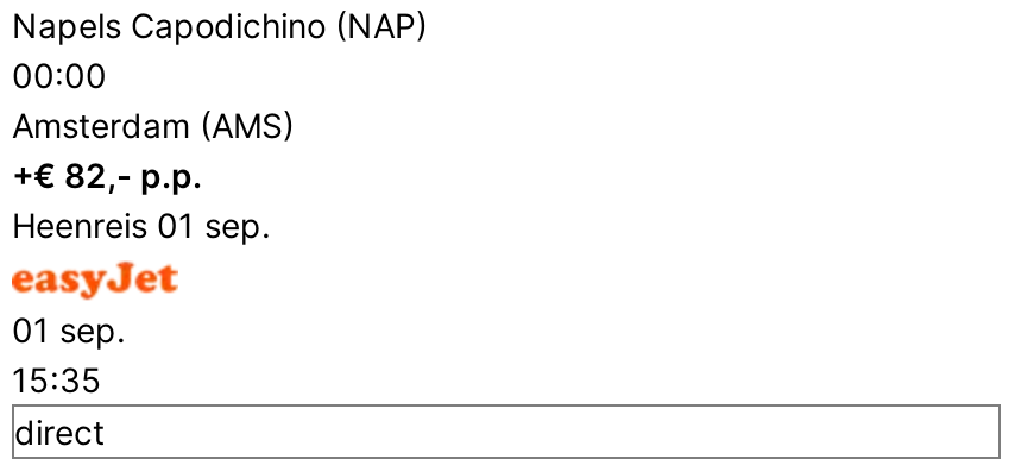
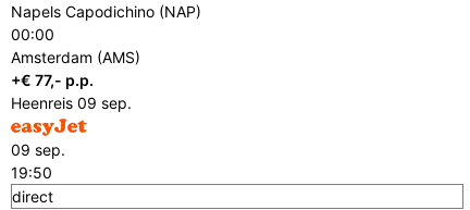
[12,155,202,196] +€ 82,- p.p. -> [11,71,94,90] +€ 77,- p.p.
[12,205,271,246] Heenreis 01 sep. -> [11,94,132,112] Heenreis 09 sep.
[12,308,126,348] 01 sep. -> [11,141,65,159] 09 sep.
[12,358,102,398] 15:35 -> [11,164,52,182] 19:50

